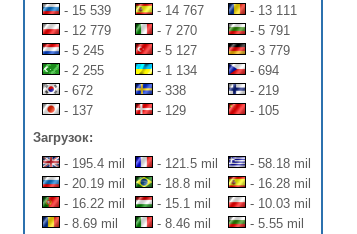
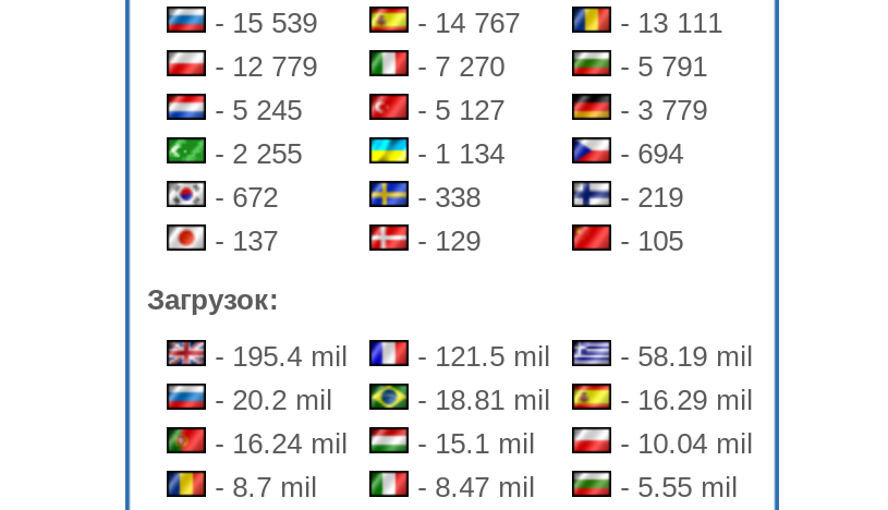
[60,156,311,171] - 195.4 mil - 121.5 mil - 58.18 mil -> [206,340,753,373] - 195.4 mil - 121.5 mil - 58.19 mil
[60,176,125,191] - 20.19 mil -> [206,384,333,416] - 20.2 mil
[153,176,211,191] - 18.8 mil -> [409,384,550,416] - 18.81 mil
[246,176,311,191] - 16.28 mil -> [611,384,753,416] - 16.29 mil
[60,196,211,211] - 16.22 mil - 15.1 mil -> [206,427,535,460] - 16.24 mil - 15.1 mil
[246,196,311,211] - 10.03 mil -> [611,427,753,460] - 10.04 mil
[60,216,118,231] - 8.69 mil -> [206,471,317,504] - 8.7 mil
[153,216,211,231] - 8.46 mil -> [409,471,535,504] - 8.47 mil

